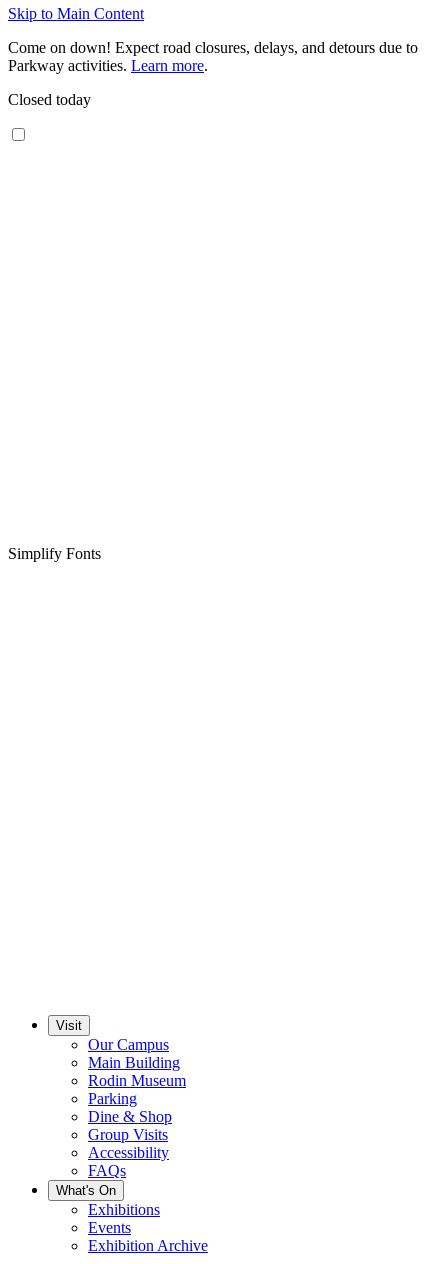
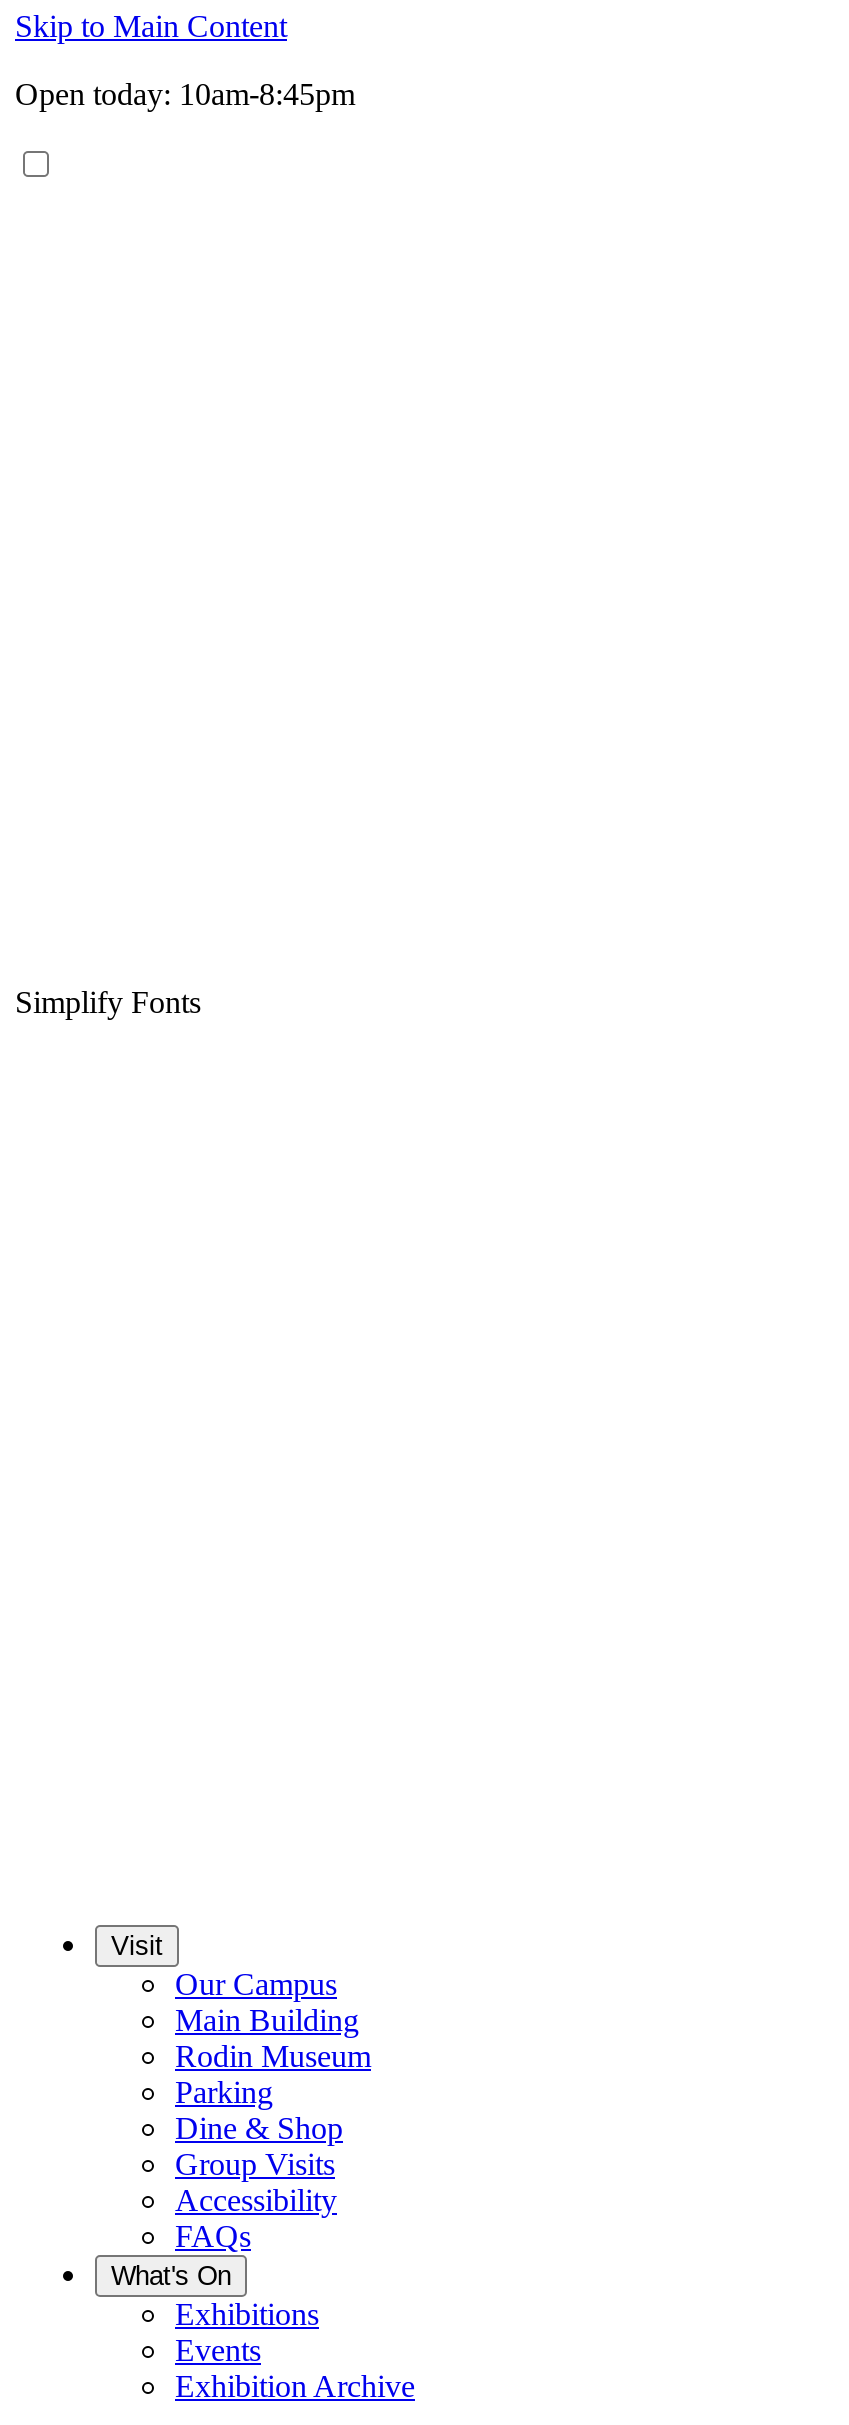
[8,39,418,108] Come on down! Expect road closures, delays, and detours due to | Parkway activities. Learn more. | Closed today -> [15,77,355,111] Open today: 10am-8:45pm

